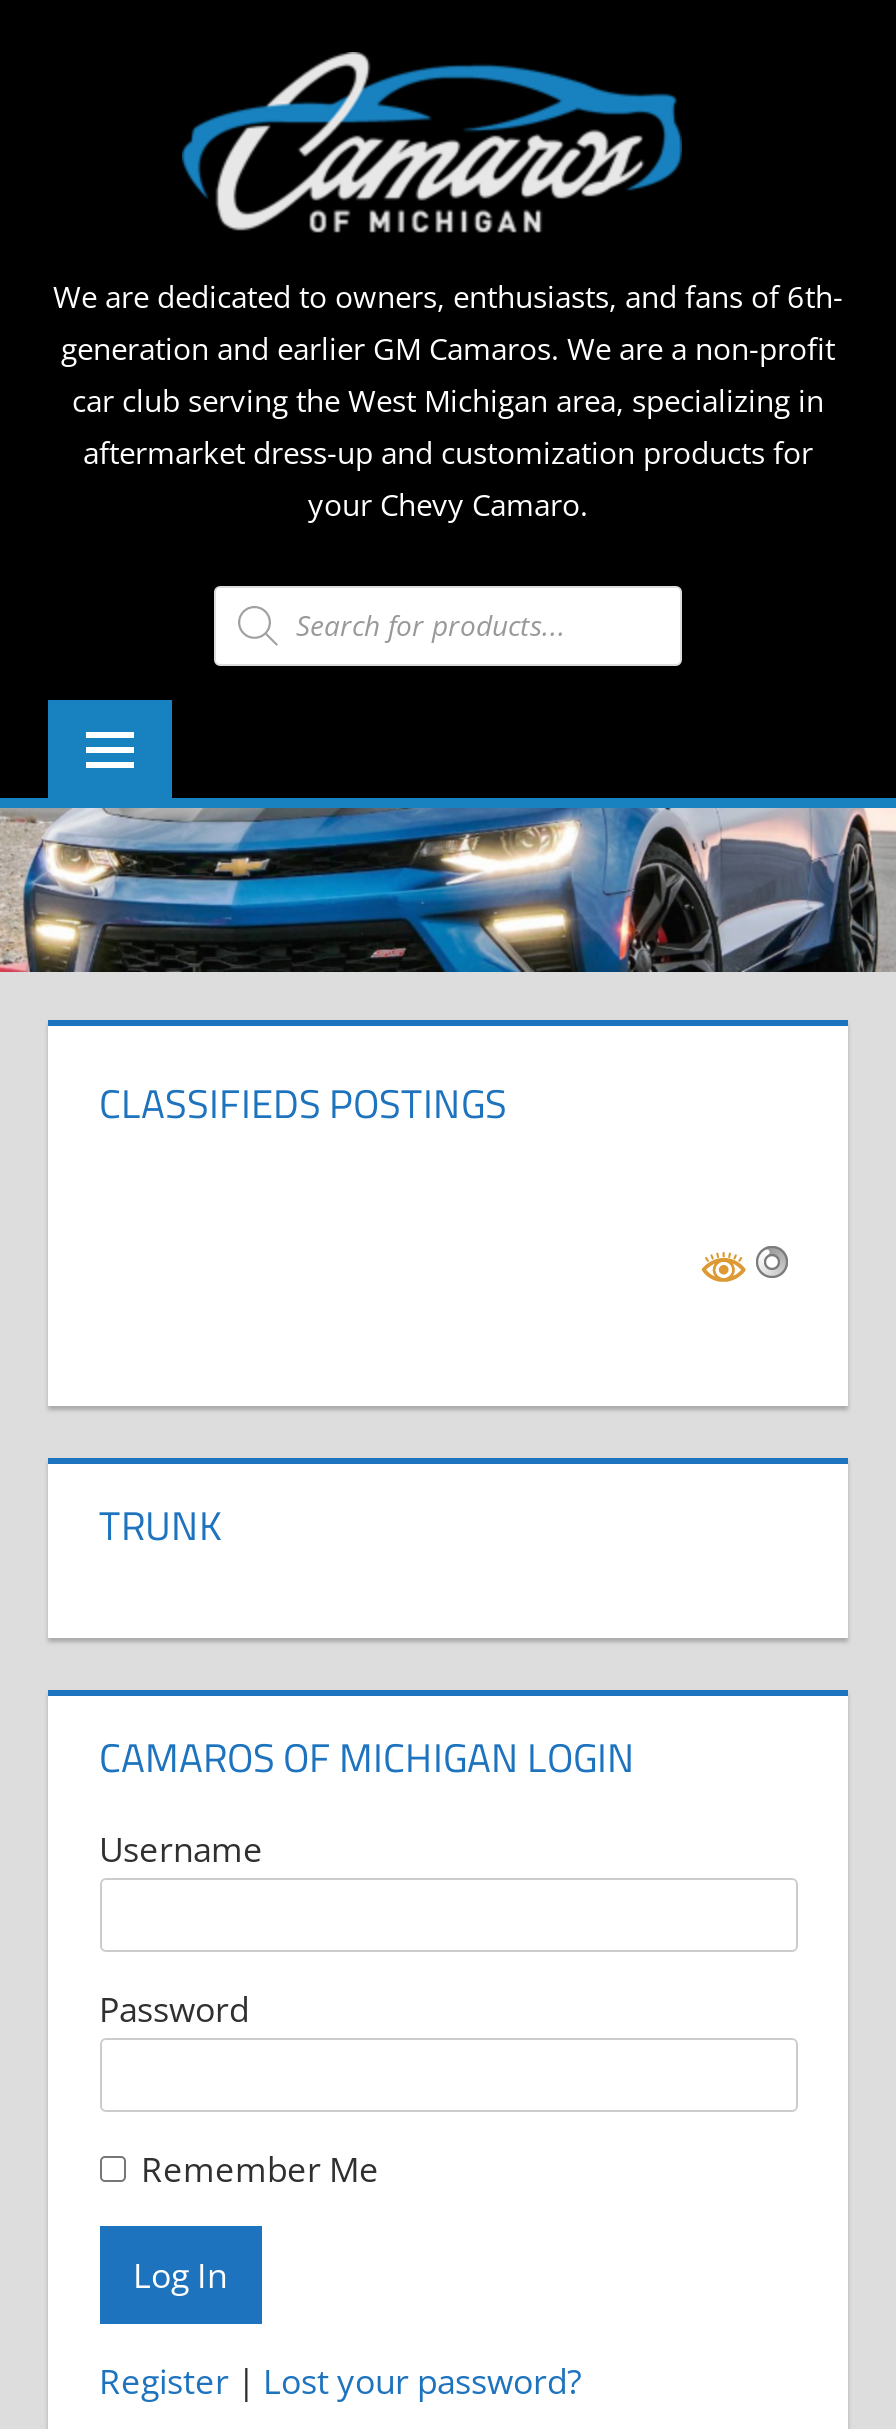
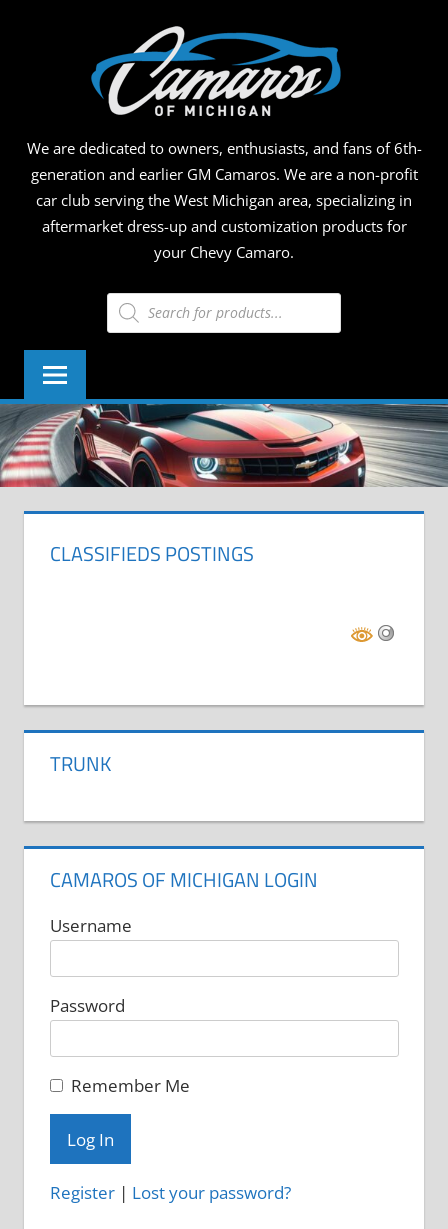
[6,806,890,974] [image] -> [3,403,445,488] [image]

